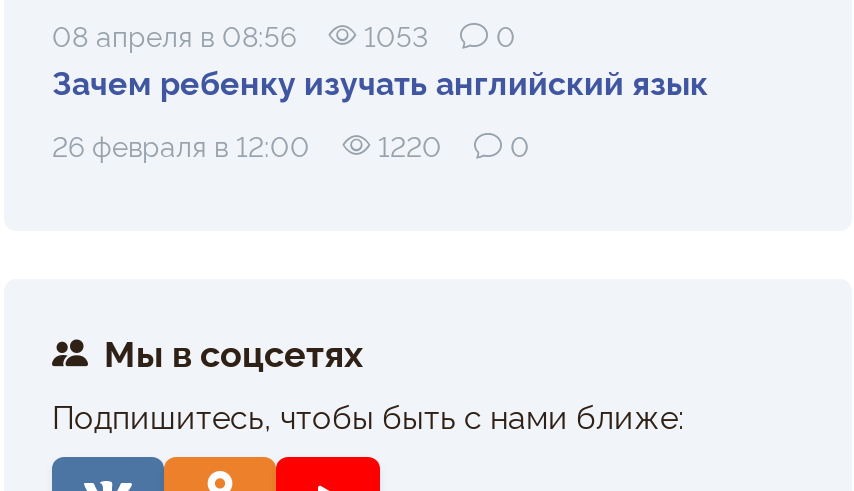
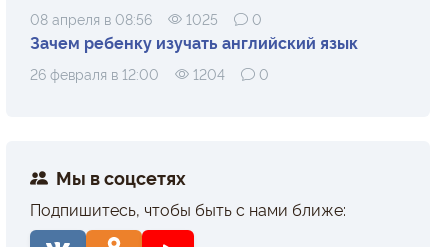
[364,14,428,52] 1053 -> [186,8,218,27] 1025
[378,124,442,162] 1220 -> [193,63,225,82] 1204

